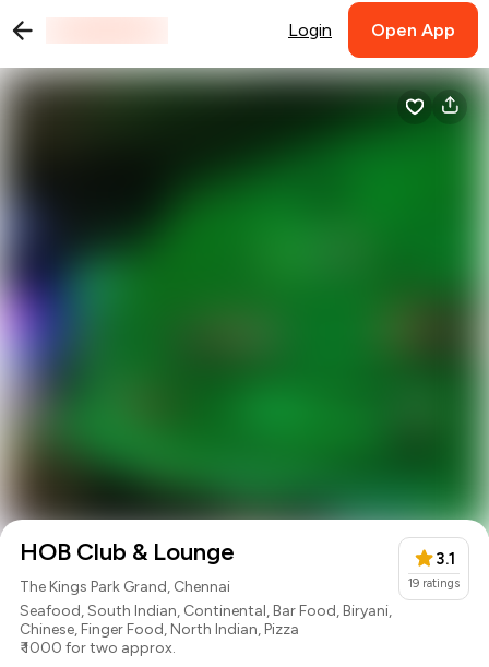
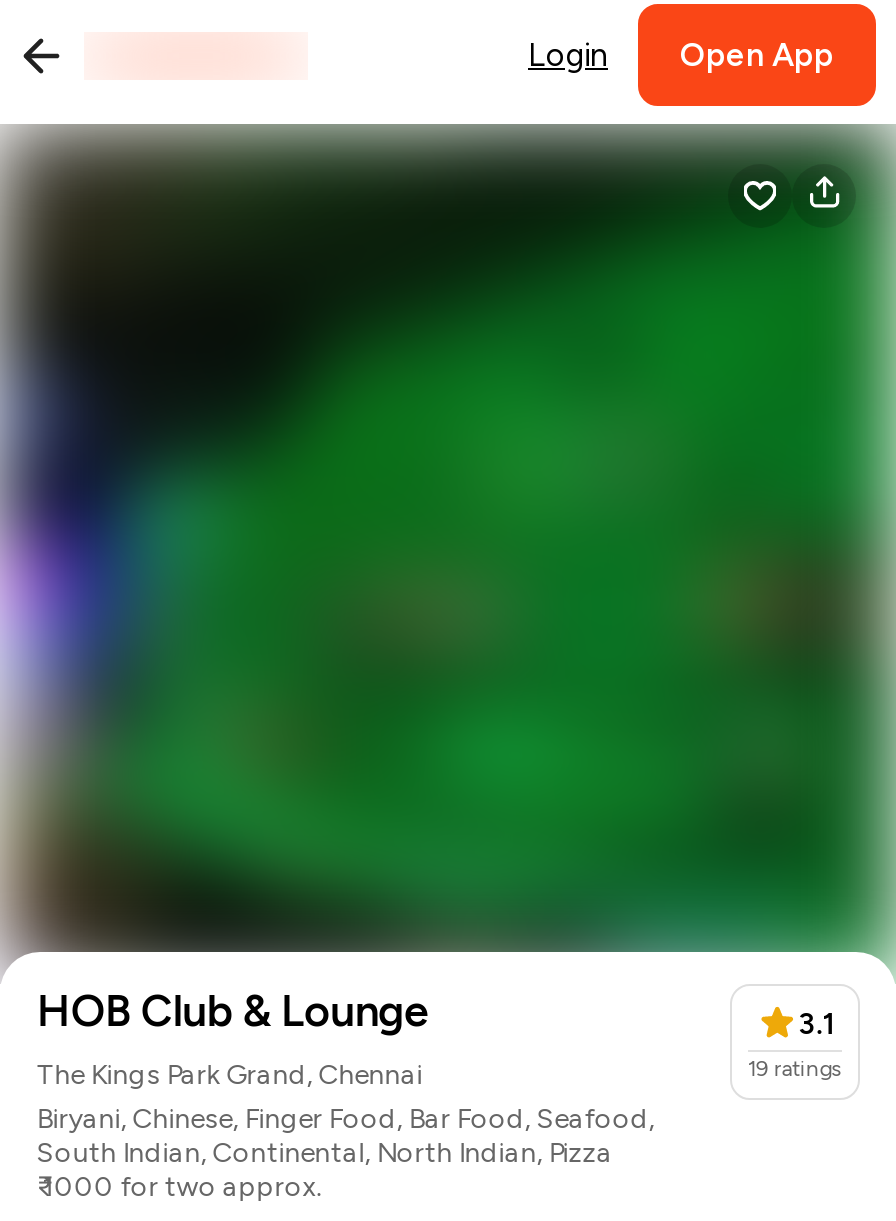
[20,602,392,620] Seafood, South Indian, Continental, Bar Food, Biryani, -> [37,1102,655,1136] Biryani, Chinese, Finger Food, Bar Food, Seafood,
[20,620,299,639] Chinese, Finger Food, North Indian, Pizza -> [37,1136,613,1170] South Indian, Continental, North Indian, Pizza

